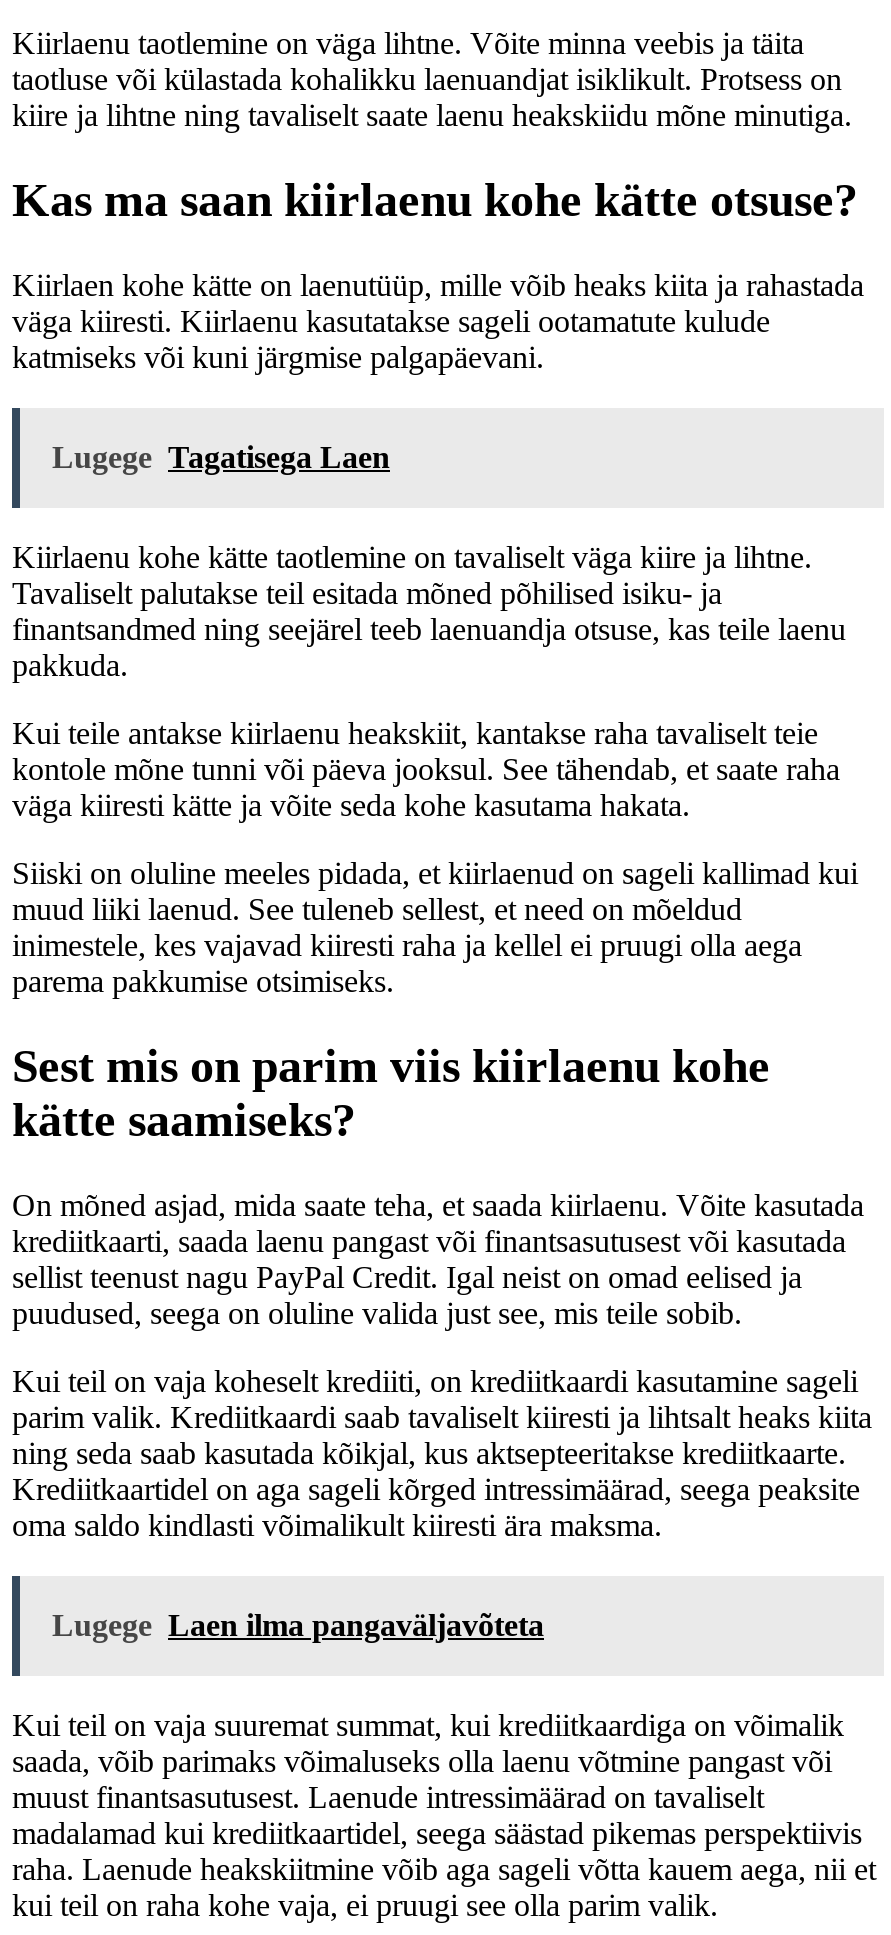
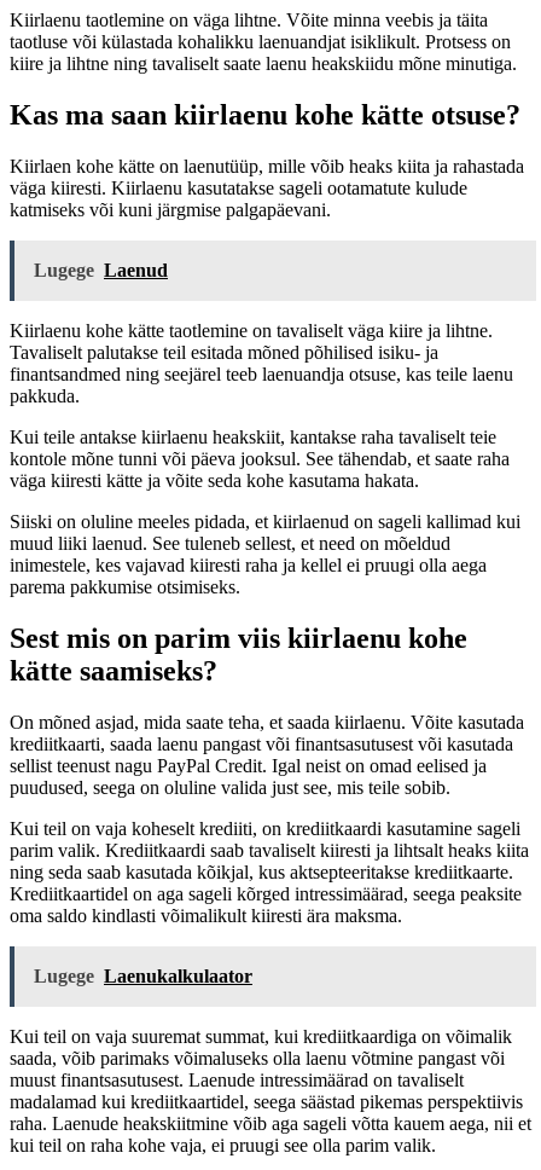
[52,440,390,474] Lugege Tagatisega Laen -> [34,260,168,281] Lugege Laenud
[52,1608,544,1642] Lugege Laen ilma pangaväljavõteta -> [34,966,252,986] Lugege Laenukalkulaator

